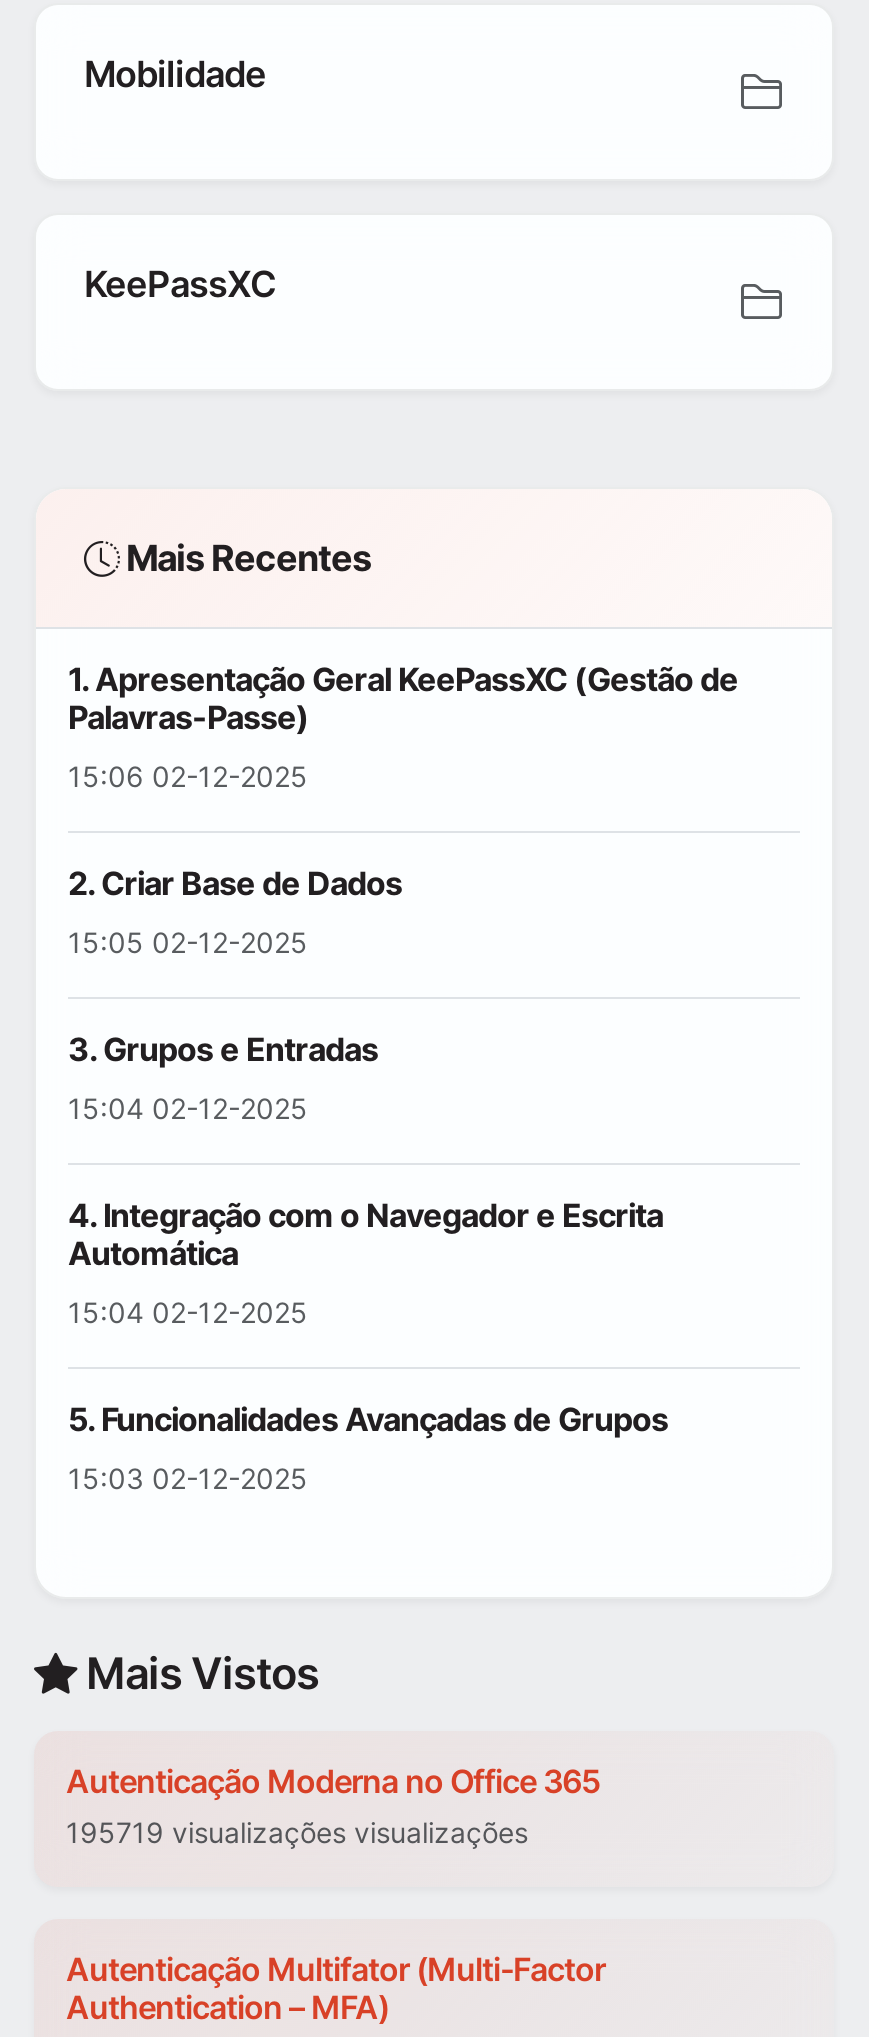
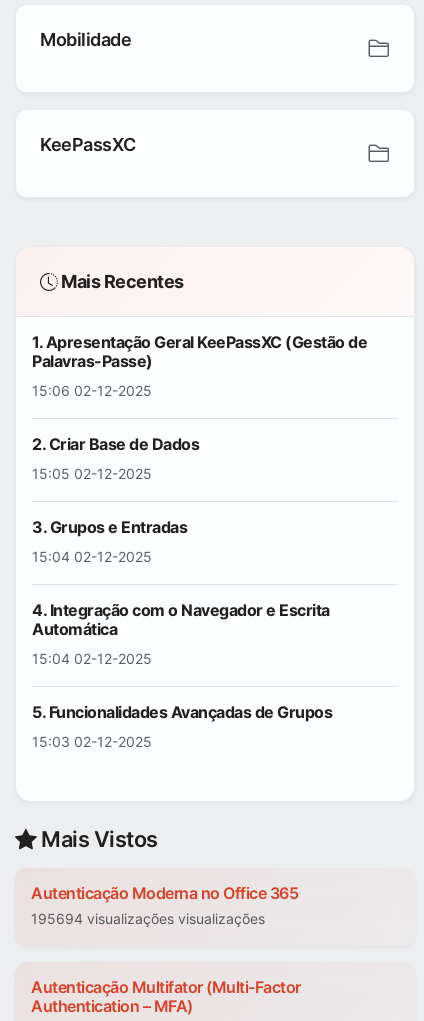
[66,1816,528,1850] 195719 visualizações visualizações -> [31,910,265,927] 195694 visualizações visualizações

